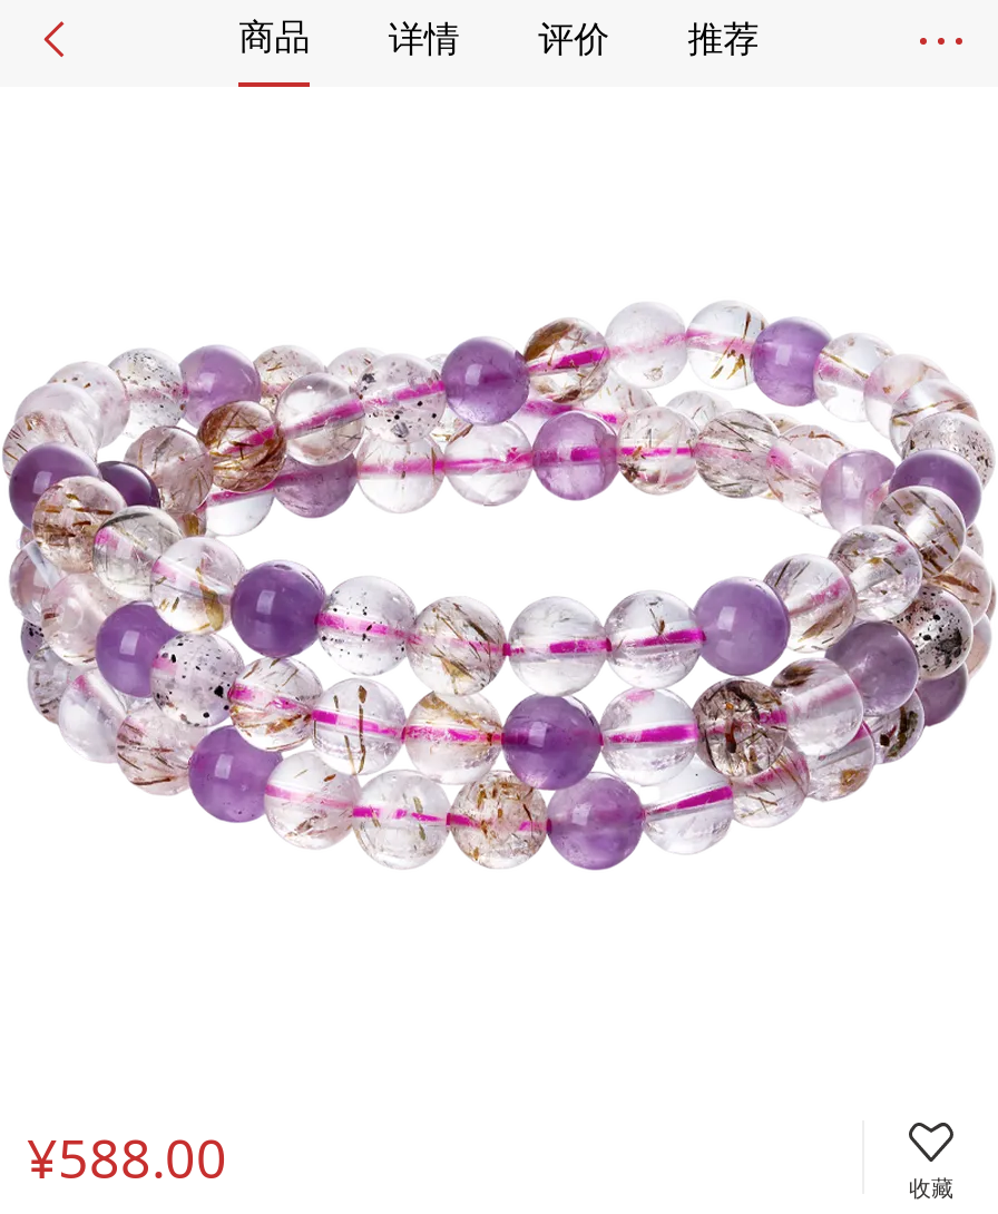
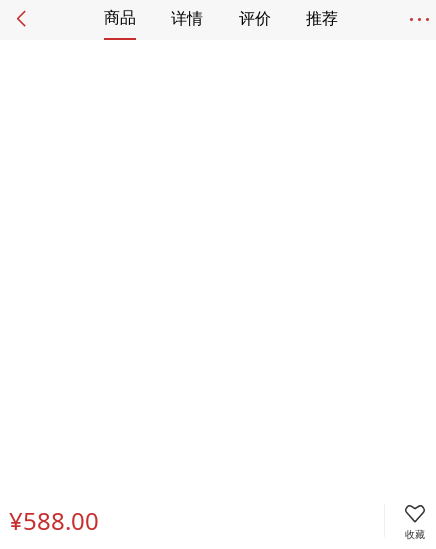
[7,303,991,873] [image] -> none

